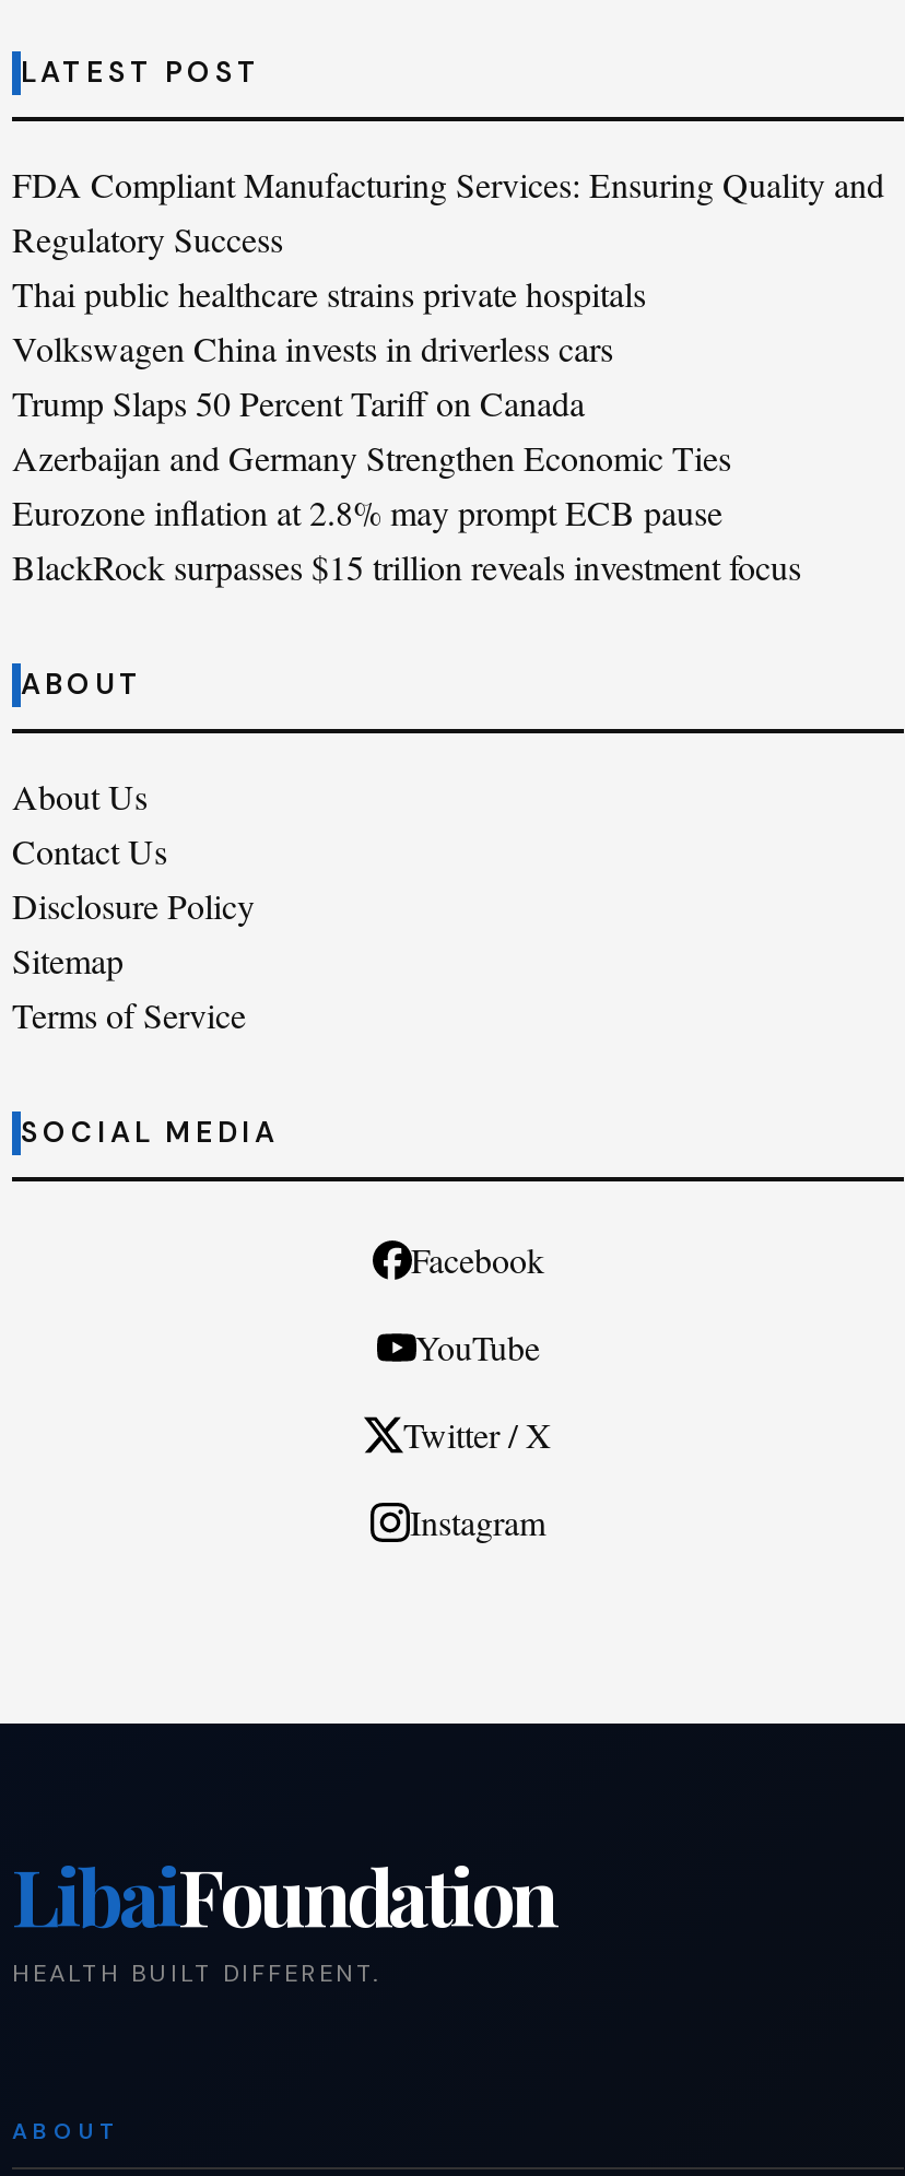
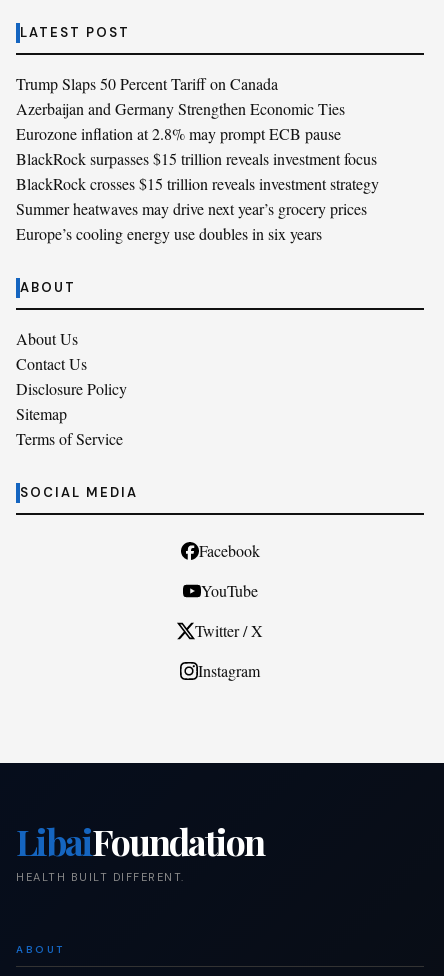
[12,161,884,370] FDA Compliant Manufacturing Services: Ensuring Quality and | Regulatory Success | Thai public healthcare strains private hospitals | Volkswagen China invests in driverless cars -> none
moved [12,379,801,589] -> [16,73,377,169]: Trump Slaps 50 Percent Tariff on Canada | Azerbaijan and Germany Strengthen Economic Ties | Eurozone inflation at 2.8% may prompt ECB pause | BlackRock surpasses $15 trillion reveals investment focus
none -> [16,173,379,244] BlackRock crosses $15 trillion reveals investment strategy | Summer heatwaves may drive next year’s grocery prices | Europe’s cooling energy use doubles in six years

